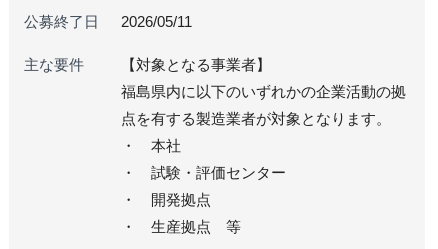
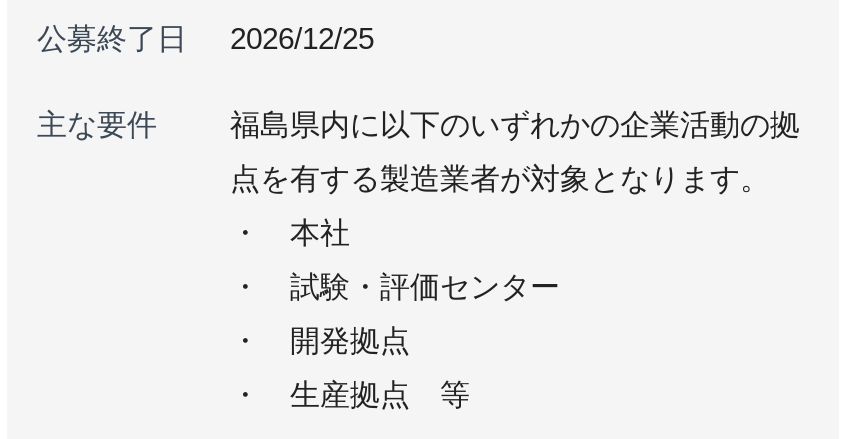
[24,13,191,30] 公募終了日 2026/05/11 -> [37,20,374,54] 公募終了日 2026/12/25
[120,56,270,73] 【対象となる事業者】 -> none

